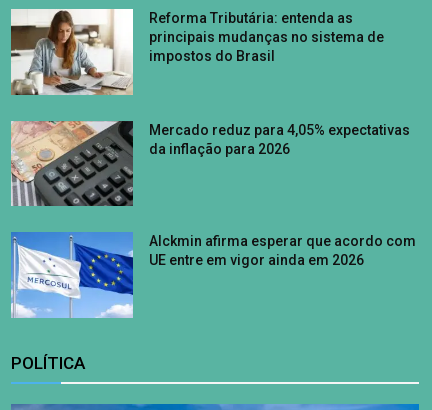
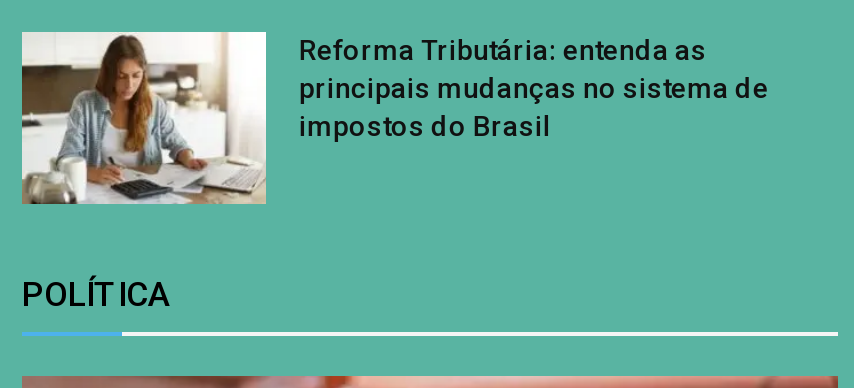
[10,120,410,207] [image] | Mercado reduz para 4,05% expectativas | da inflação para 2026 -> none
[10,231,416,319] [image] | Alckmin afirma esperar que acordo com | UE entre em vigor ainda em 2026 -> none

